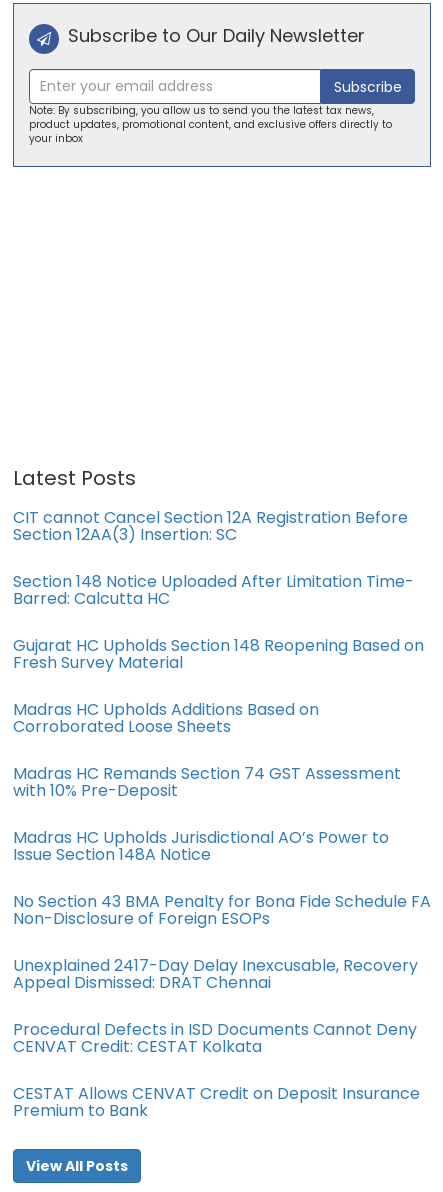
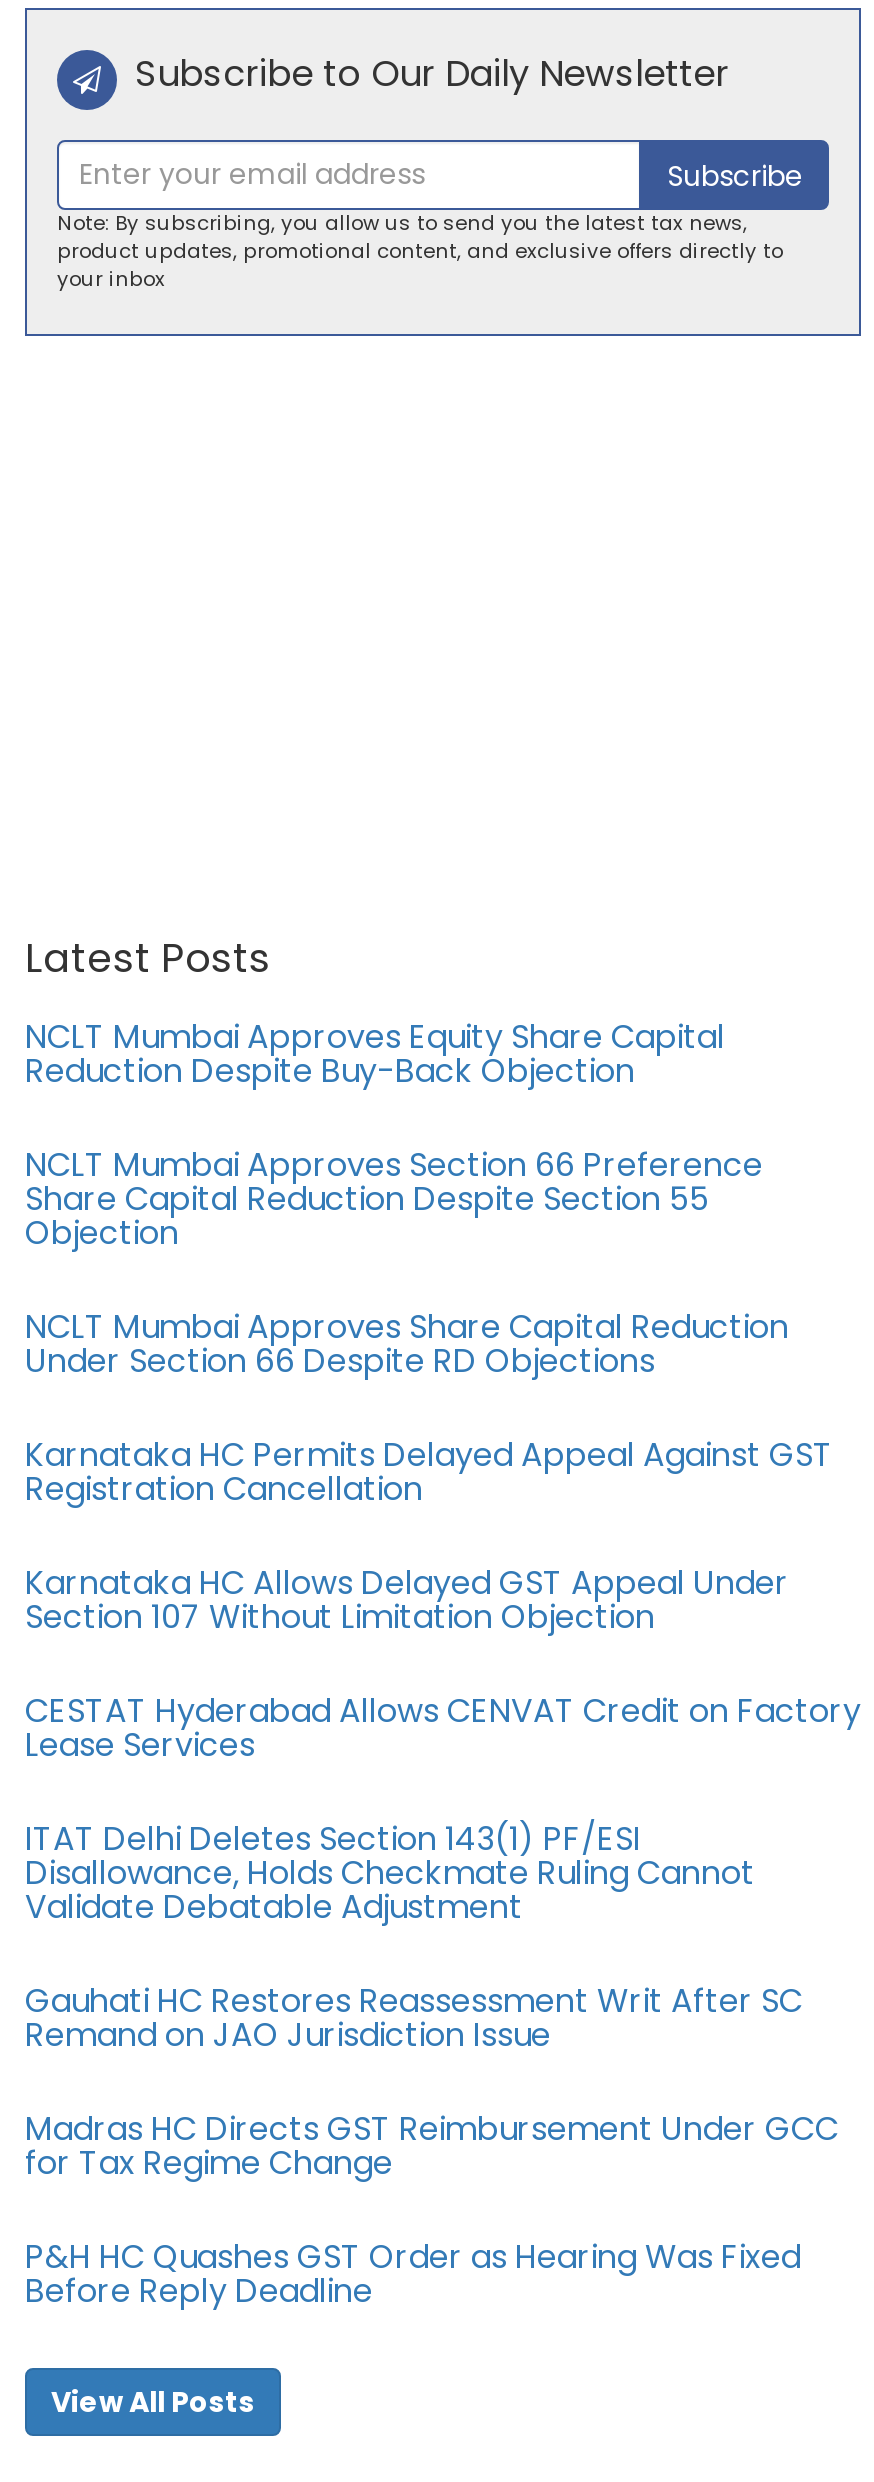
[13,506,408,546] CIT cannot Cancel Section 12A Registration Before | Section 12AA(3) Insertion: SC -> [25,1015,725,1095] NCLT Mumbai Approves Equity Share Capital | Reduction Despite Buy-Back Objection
[13,570,414,610] Section 148 Notice Uploaded After Limitation Time- | Barred: Calcutta HC -> [25,1143,763,1257] NCLT Mumbai Approves Section 66 Preference | Share Capital Reduction Despite Section 55 | Objection
[13,634,424,674] Gujarat HC Upholds Section 148 Reopening Based on | Fresh Survey Material -> [25,1305,789,1385] NCLT Mumbai Approves Share Capital Reduction | Under Section 66 Despite RD Objections
[13,698,319,738] Madras HC Upholds Additions Based on | Corroborated Loose Sheets -> [25,1433,833,1513] Karnataka HC Permits Delayed Appeal Against GST | Registration Cancellation
[13,762,401,802] Madras HC Remands Section 74 GST Assessment | with 10% Pre-Deposit -> [25,1561,789,1641] Karnataka HC Allows Delayed GST Appeal Under | Section 107 Without Limitation Objection
[13,826,389,866] Madras HC Upholds Jurisdictional AO’s Power to | Issue Section 148A Notice -> [25,1689,861,1769] CESTAT Hyderabad Allows CENVAT Credit on Factory | Lease Services
[13,890,431,930] No Section 43 BMA Penalty for Bona Fide Schedule FA | Non-Disclosure of Foreign ESOPs -> [25,1817,755,1931] ITAT Delhi Deletes Section 143(1) PF/ESI | Disallowance, Holds Checkmate Ruling Cannot | Validate Debatable Adjustment
[13,954,418,994] Unexplained 2417-Day Delay Inexcusable, Recovery | Appeal Dismissed: DRAT Chennai -> [25,1979,803,2059] Gauhati HC Restores Reassessment Writ After SC | Remand on JAO Jurisdiction Issue
[13,1018,417,1058] Procedural Defects in ISD Documents Cannot Deny | CENVAT Credit: CESTAT Kolkata -> [25,2107,839,2187] Madras HC Directs GST Reimbursement Under GCC | for Tax Regime Change
[13,1082,420,1122] CESTAT Allows CENVAT Credit on Deposit Insurance | Premium to Bank -> [25,2235,801,2315] P&H HC Quashes GST Order as Hearing Was Fixed | Before Reply Deadline

